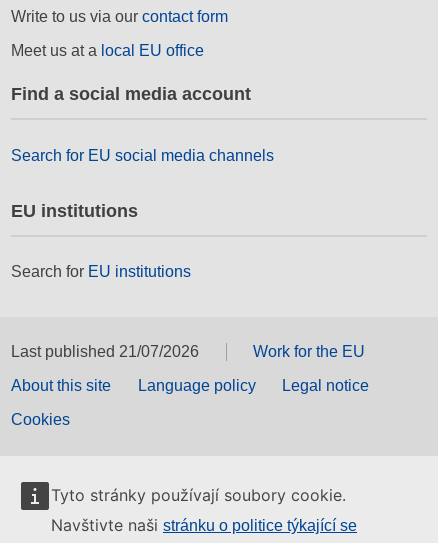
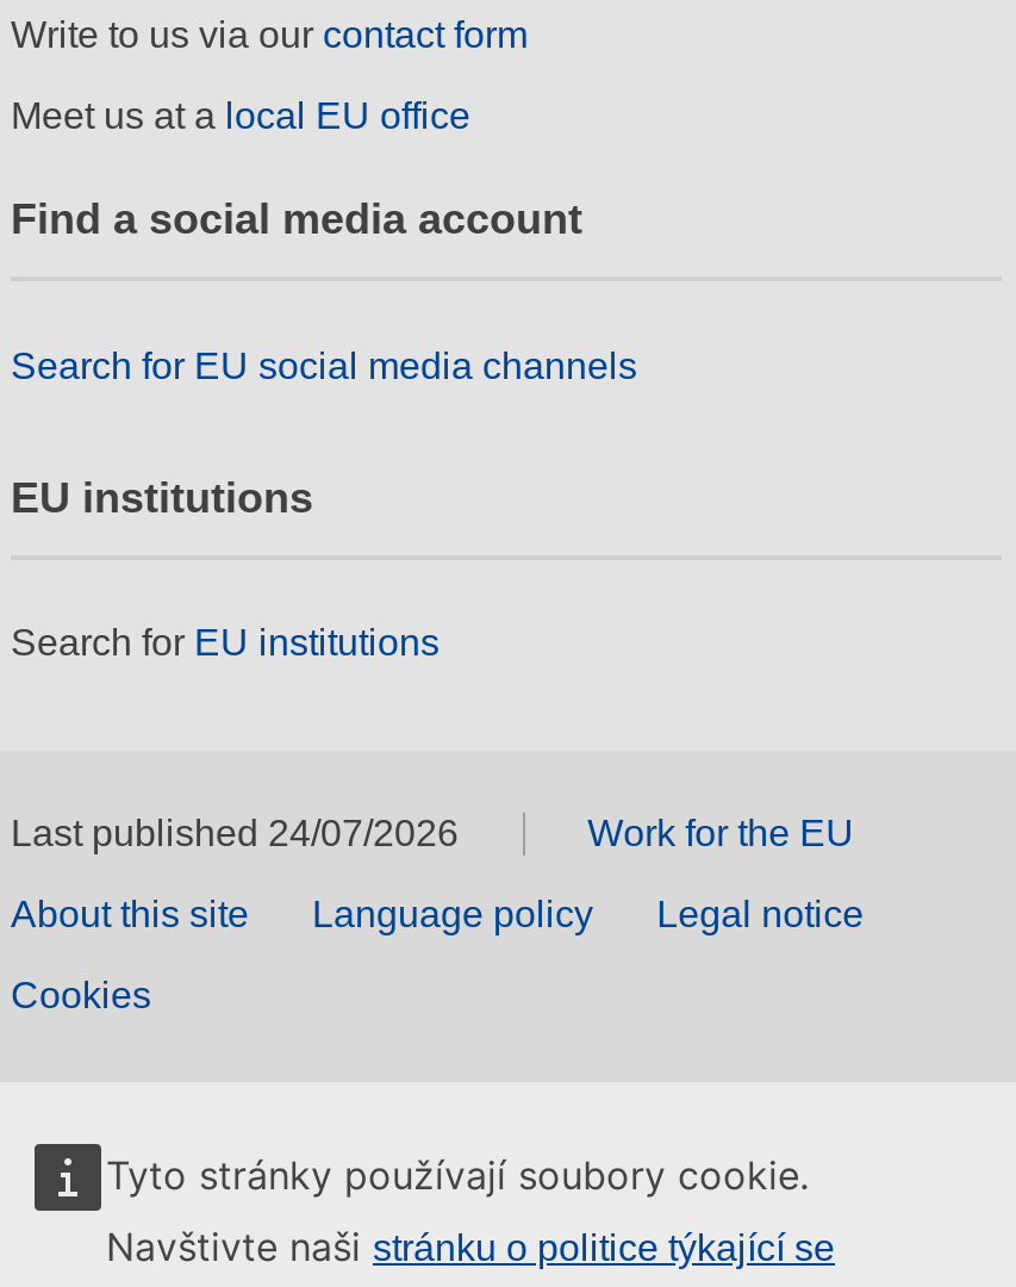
[11,343,199,360] Last published 21/07/2026 -> [11,814,459,854] Last published 24/07/2026

